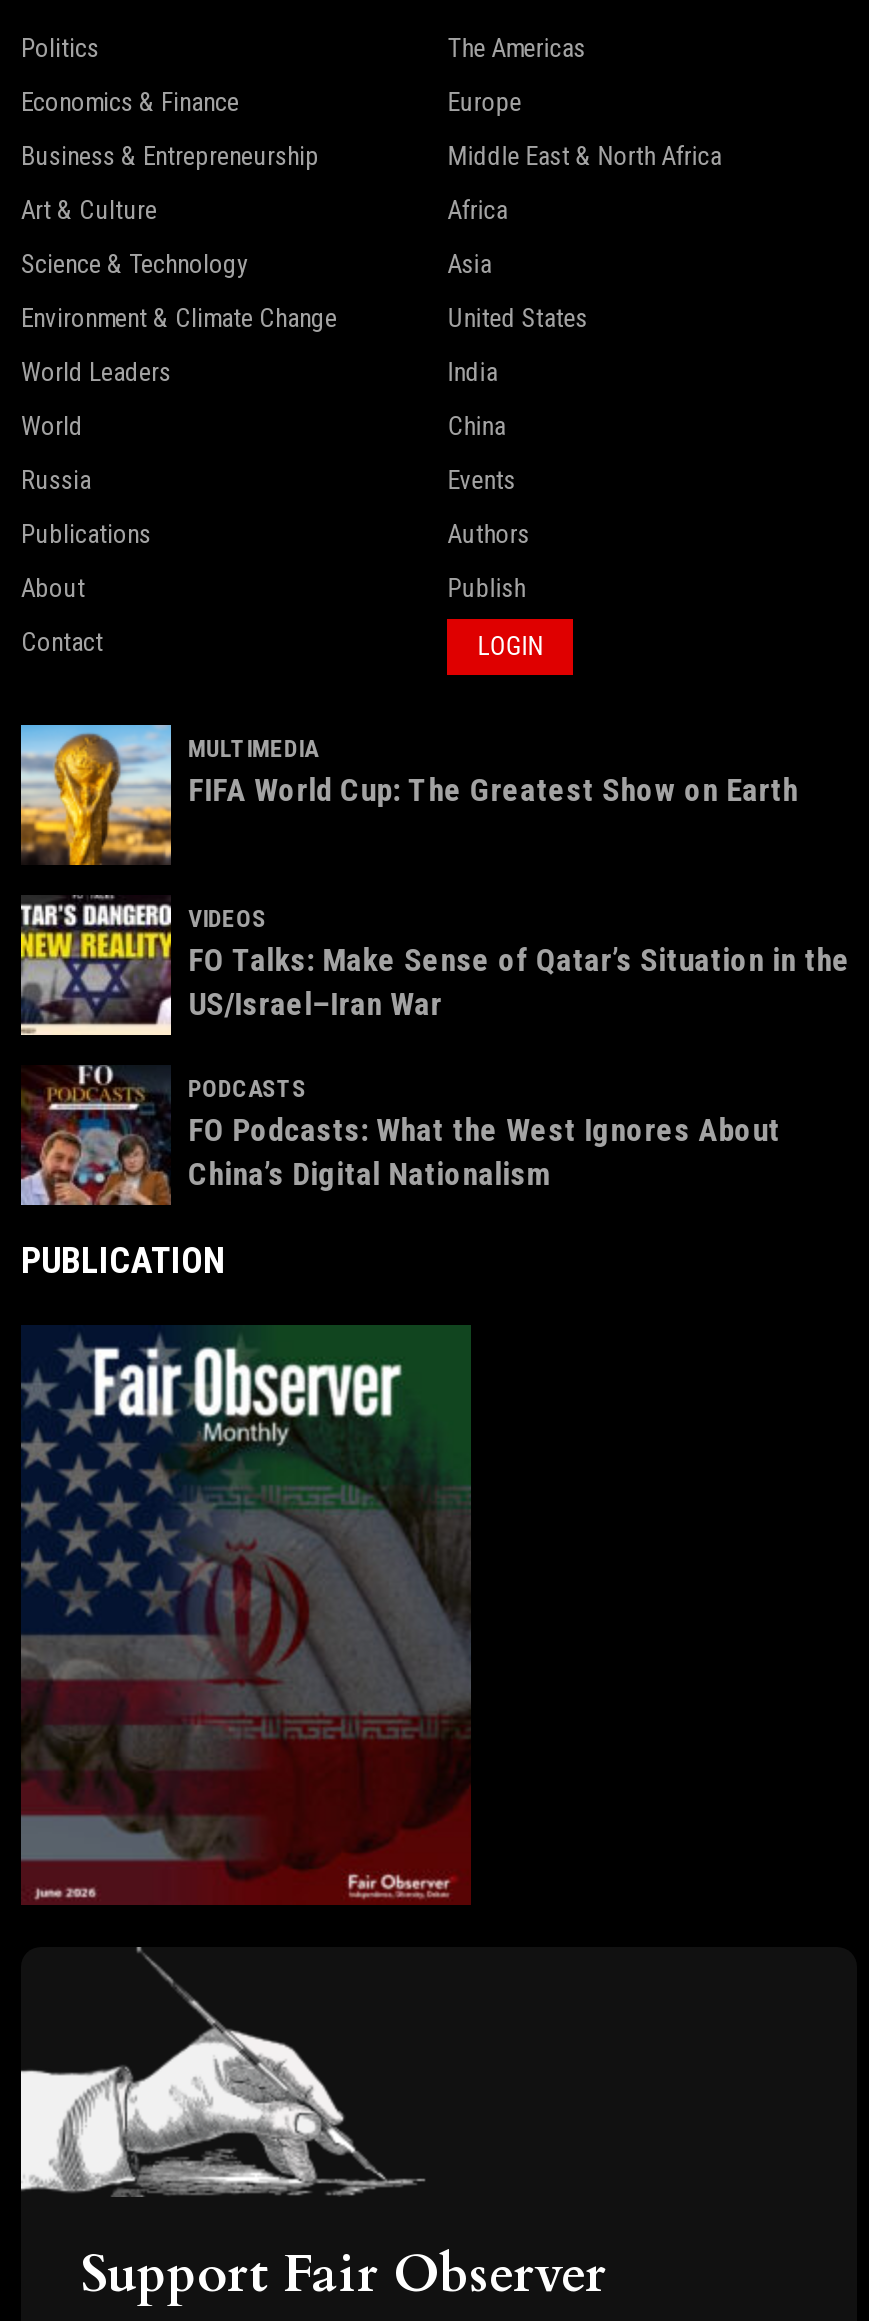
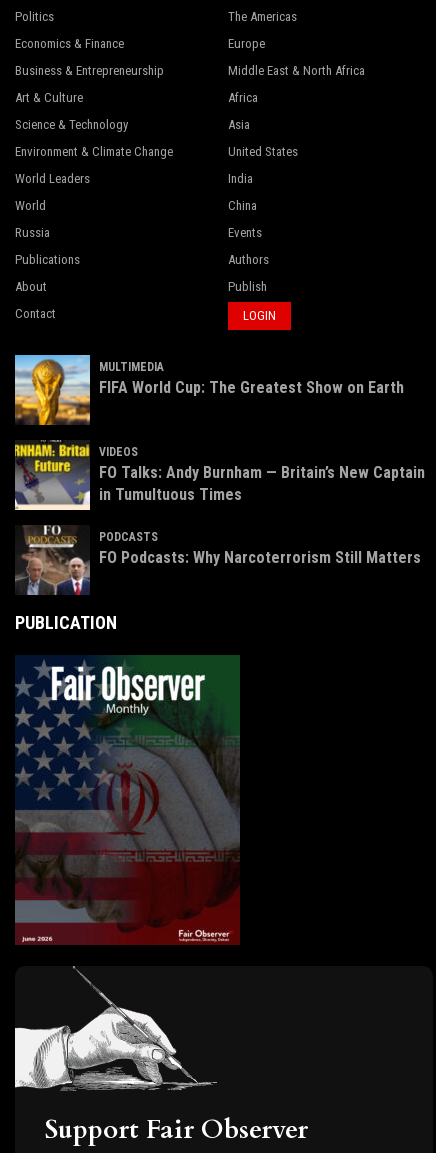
[19,901,850,1025] [image] | FO Talks: Make Sense of Qatar’s Situation in the | US/Israel–Iran War -> [14,444,425,508] [image] | FO Talks: Andy Burnham — Britain’s New Captain | in Tumultuous Times
[19,1067,780,1207] [image] | FO Podcasts: What the West Ignores About | China’s Digital Nationalism -> [15,525,421,596] [image] | FO Podcasts: Why Narcoterrorism Still Matters

